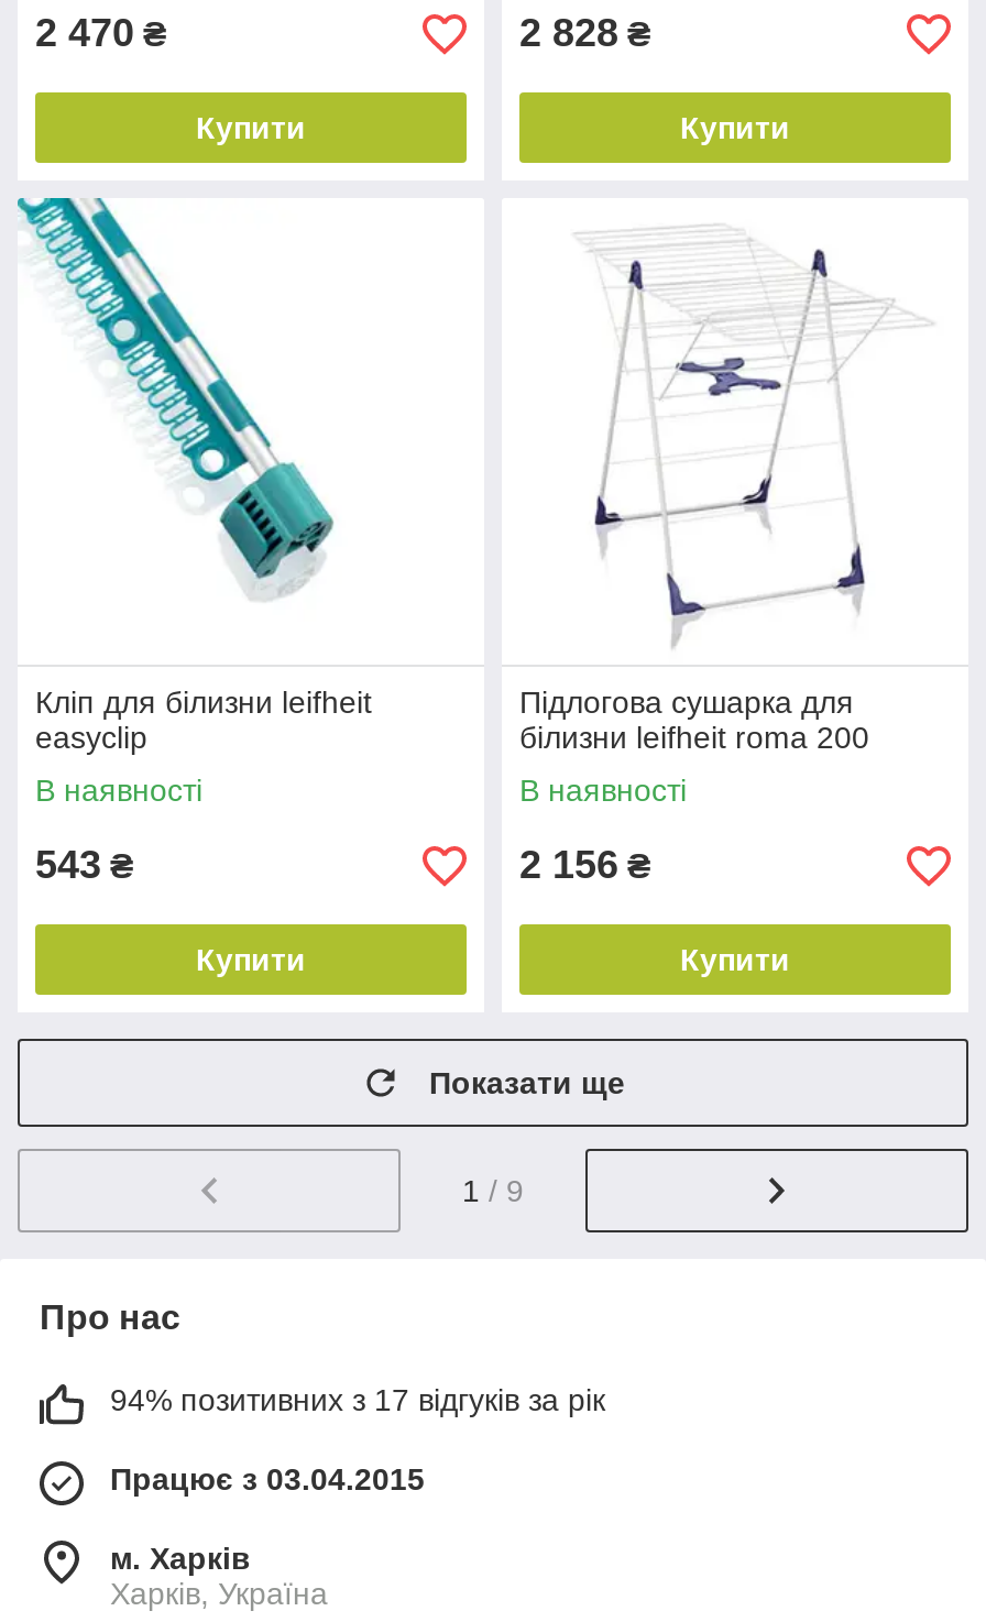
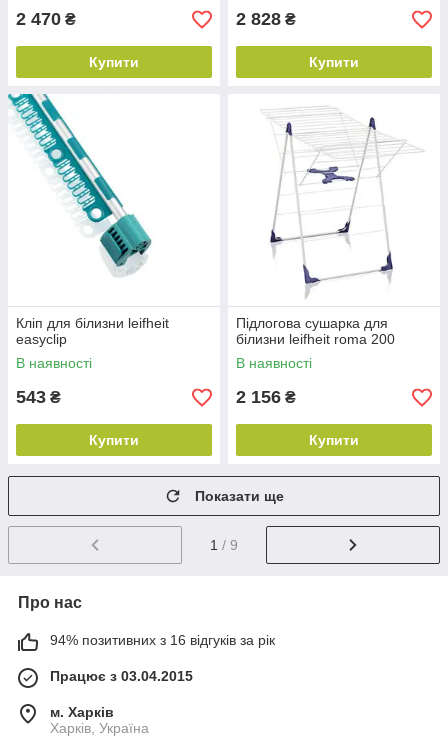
[110,1383,605,1418] 94% позитивних з 17 відгуків за рік -> [50,632,275,648] 94% позитивних з 16 відгуків за рік

